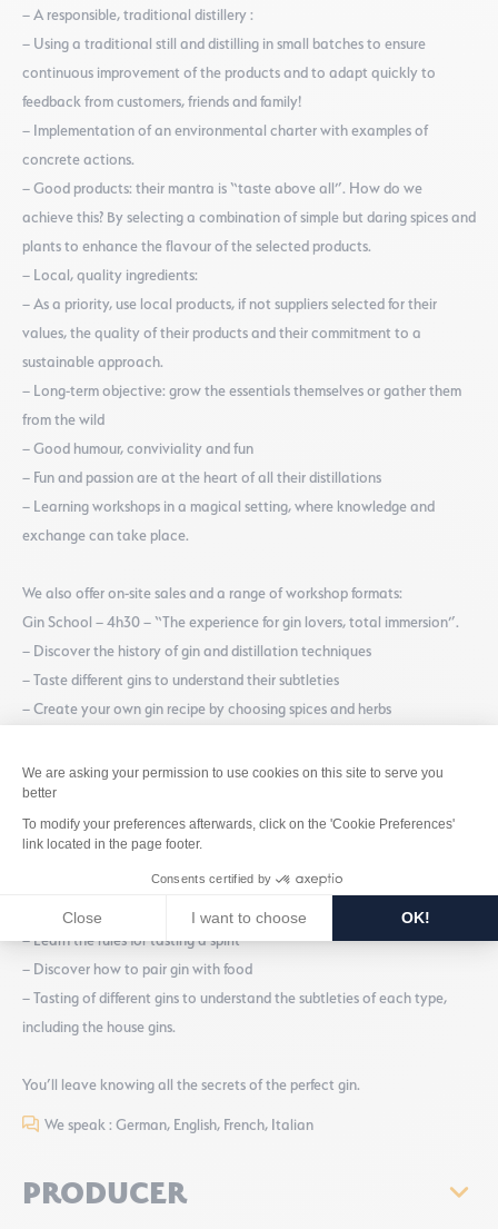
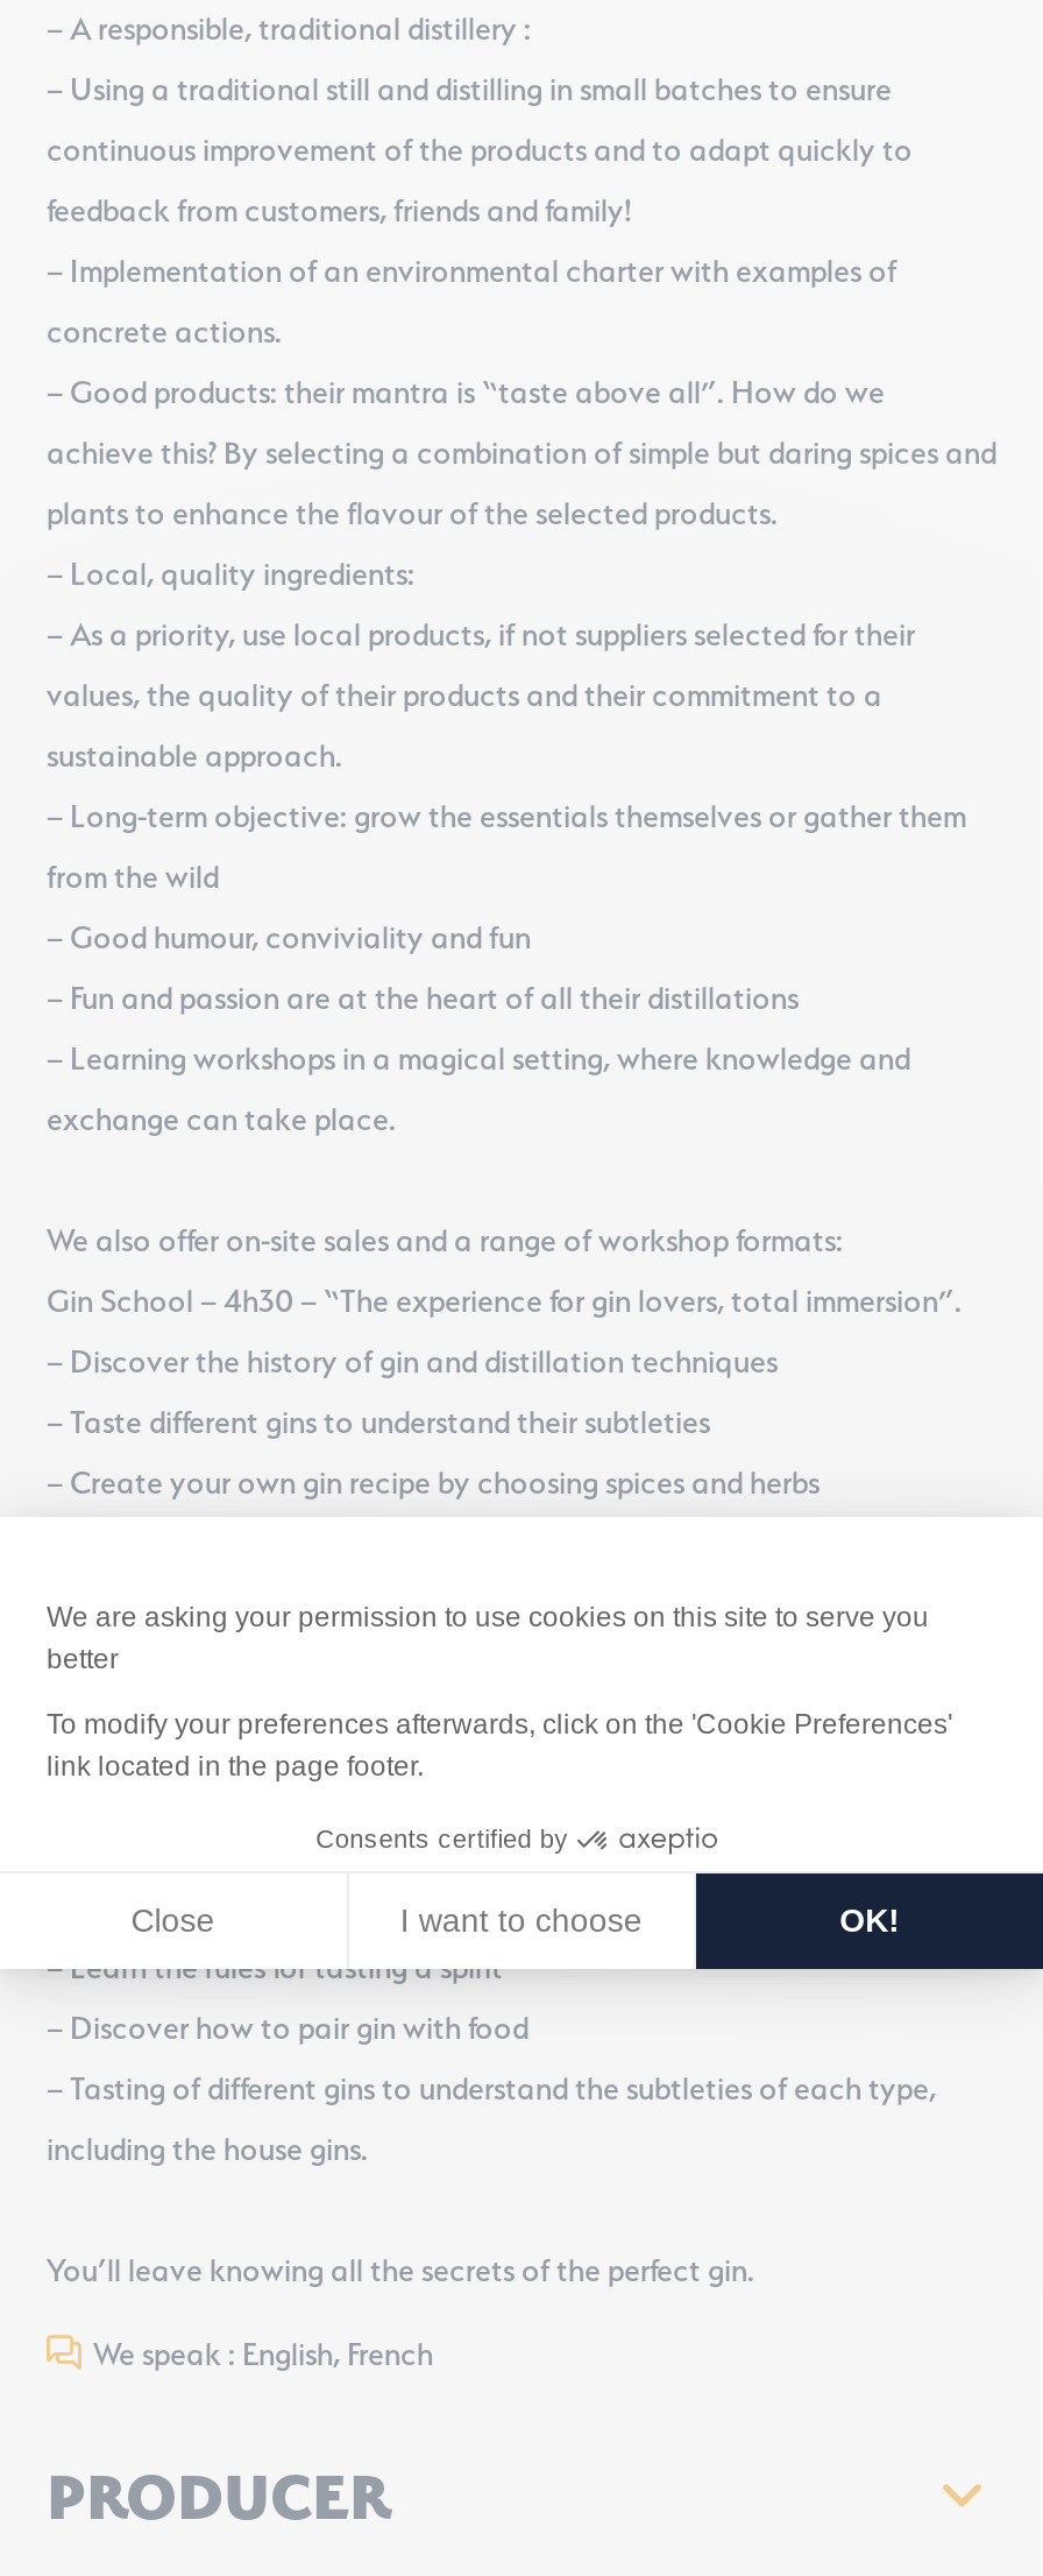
[44,1116,313,1134] We speak : German, English, French, Italian -> [93,2336,433,2373] We speak : English, French

